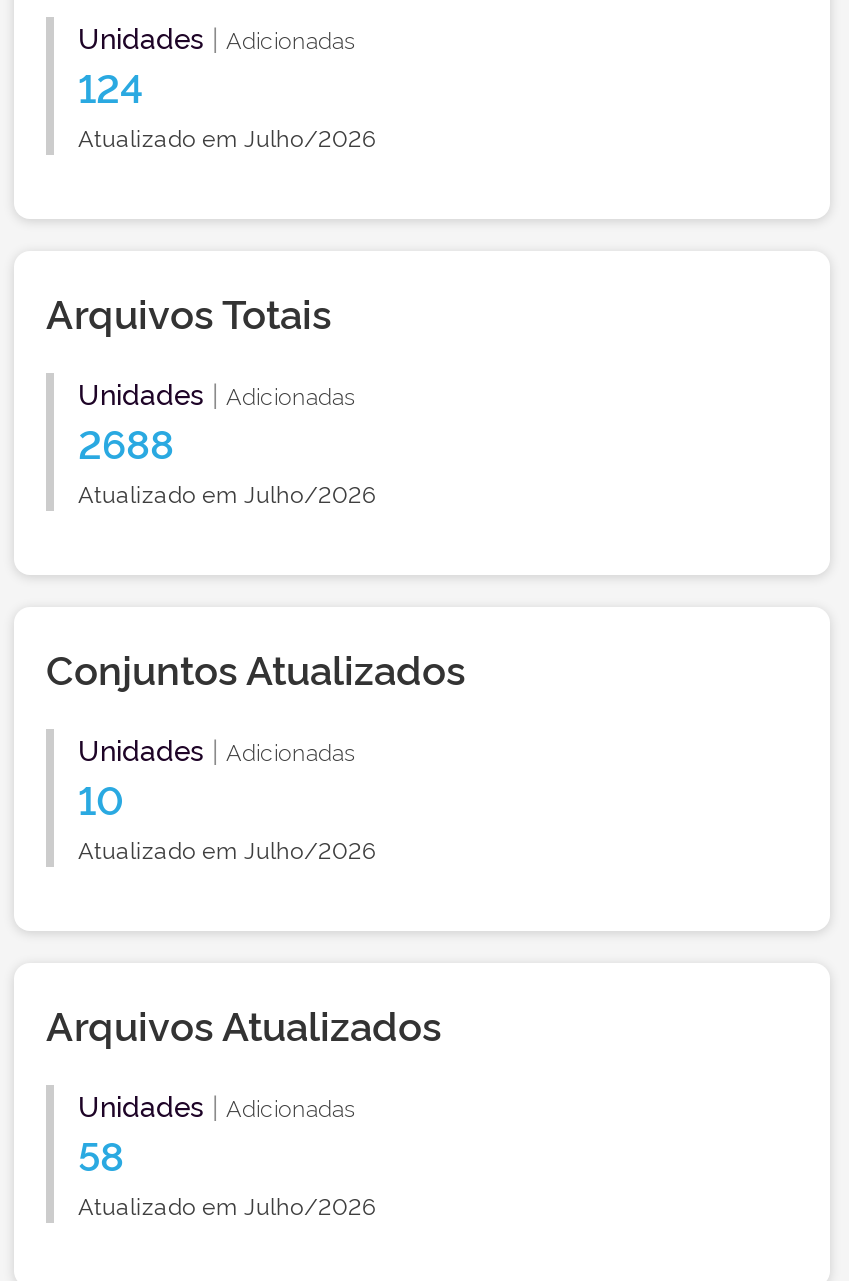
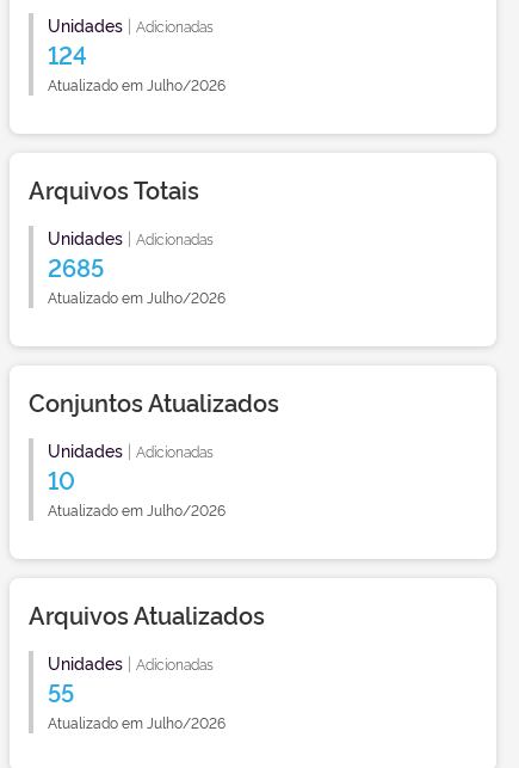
[78,412,174,468] 2688 -> [48,249,104,282] 2685
[78,1124,124,1180] 58 -> [48,674,74,708] 55

